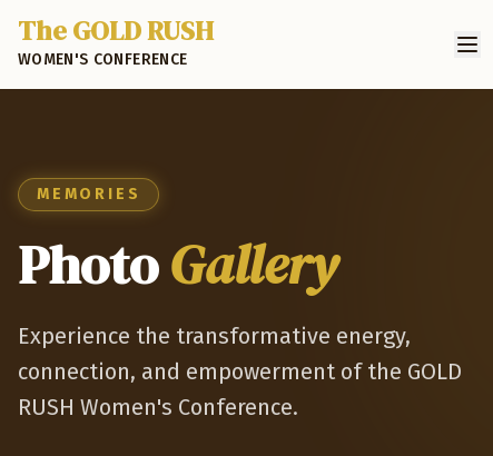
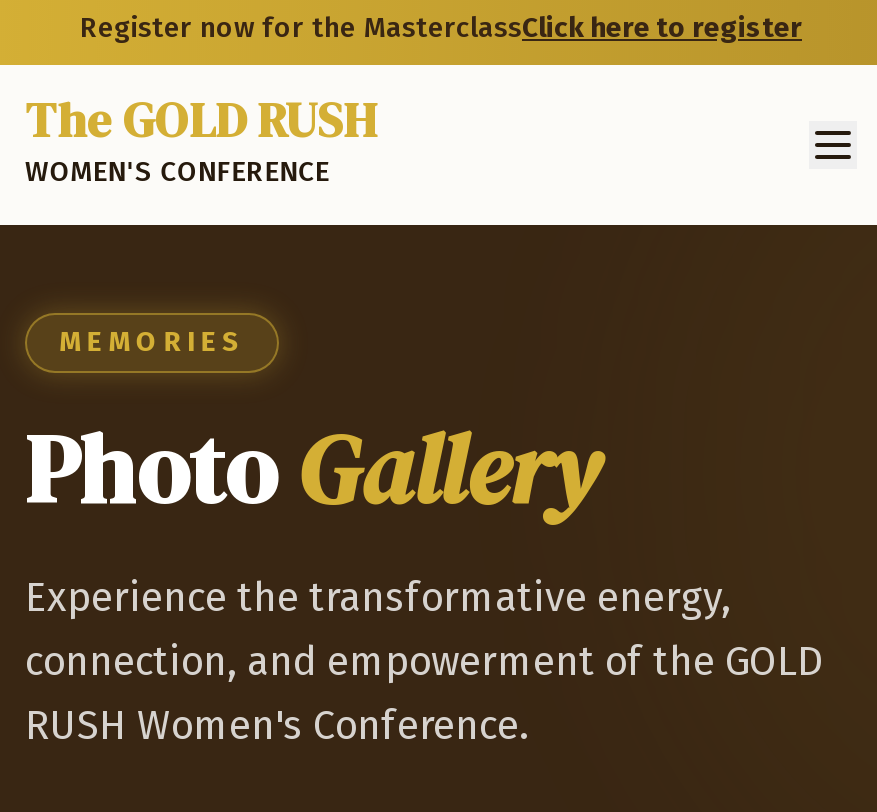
none -> [80,11,802,45] Register now for the MasterclassClick here to register
moved [18,12,214,69] -> [25,87,377,189]: The GOLD RUSH | WOMEN'S CONFERENCE

